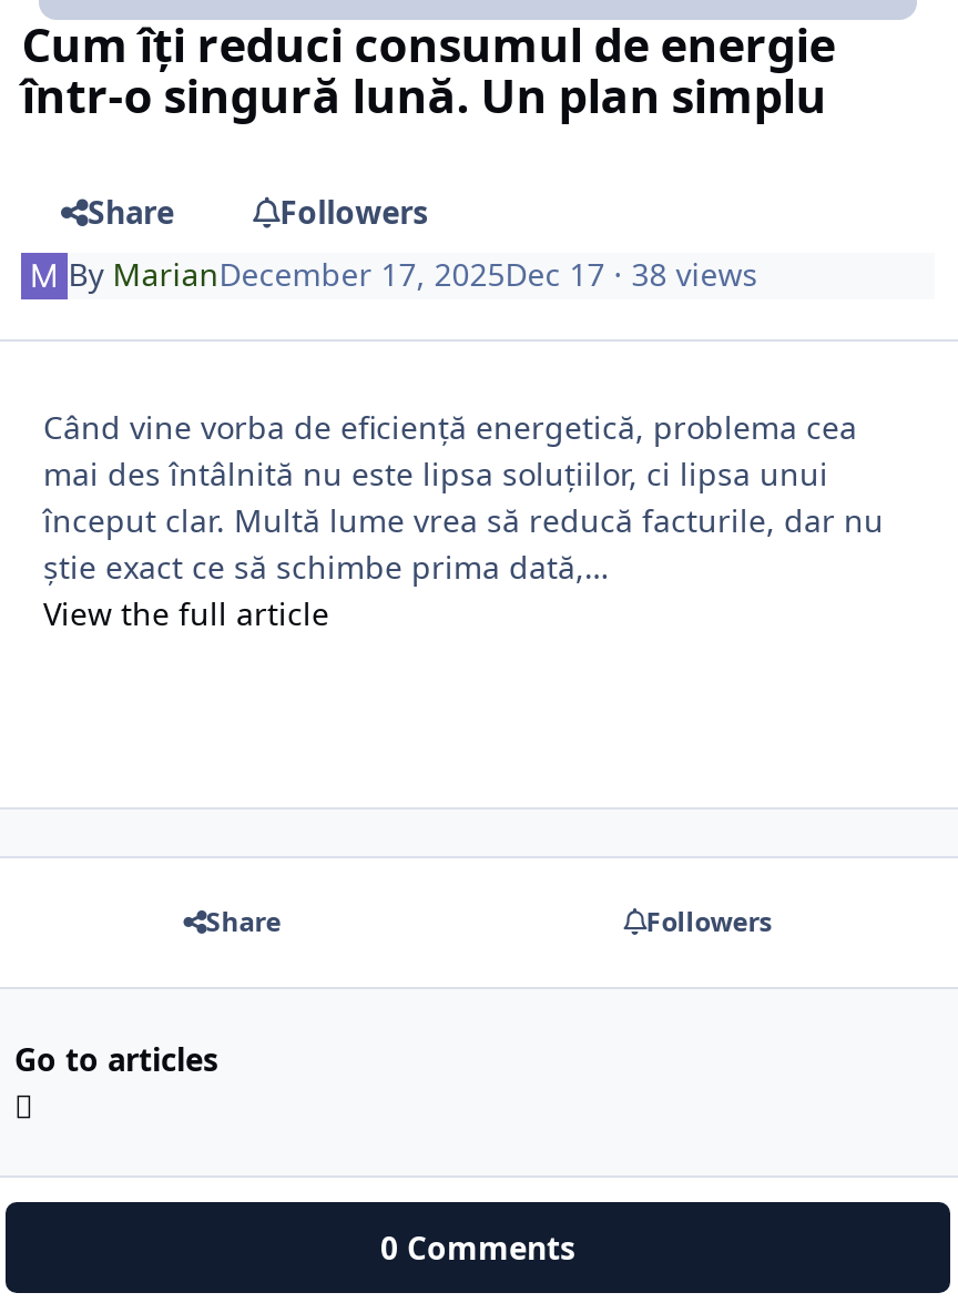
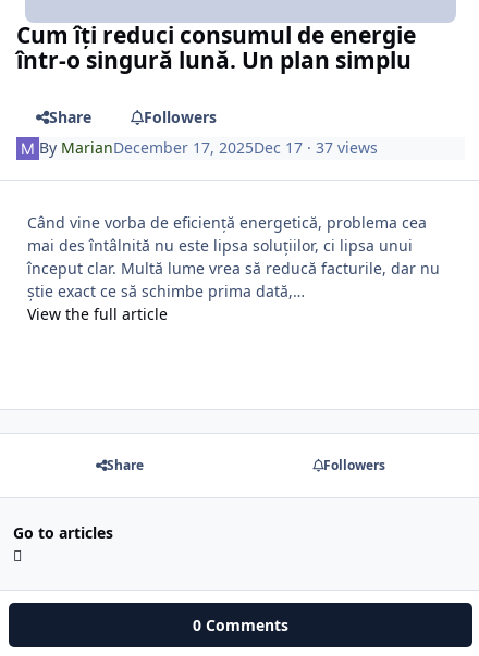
[68,253,758,295] By MarianDecember 17, 2025Dec 17 · 38 views -> [39,137,378,158] By MarianDecember 17, 2025Dec 17 · 37 views

